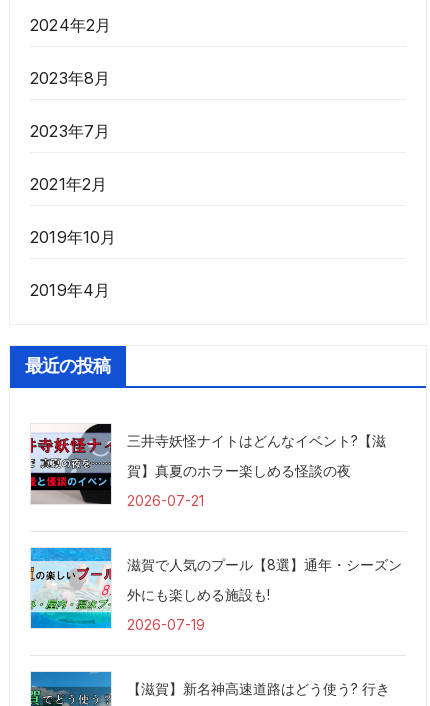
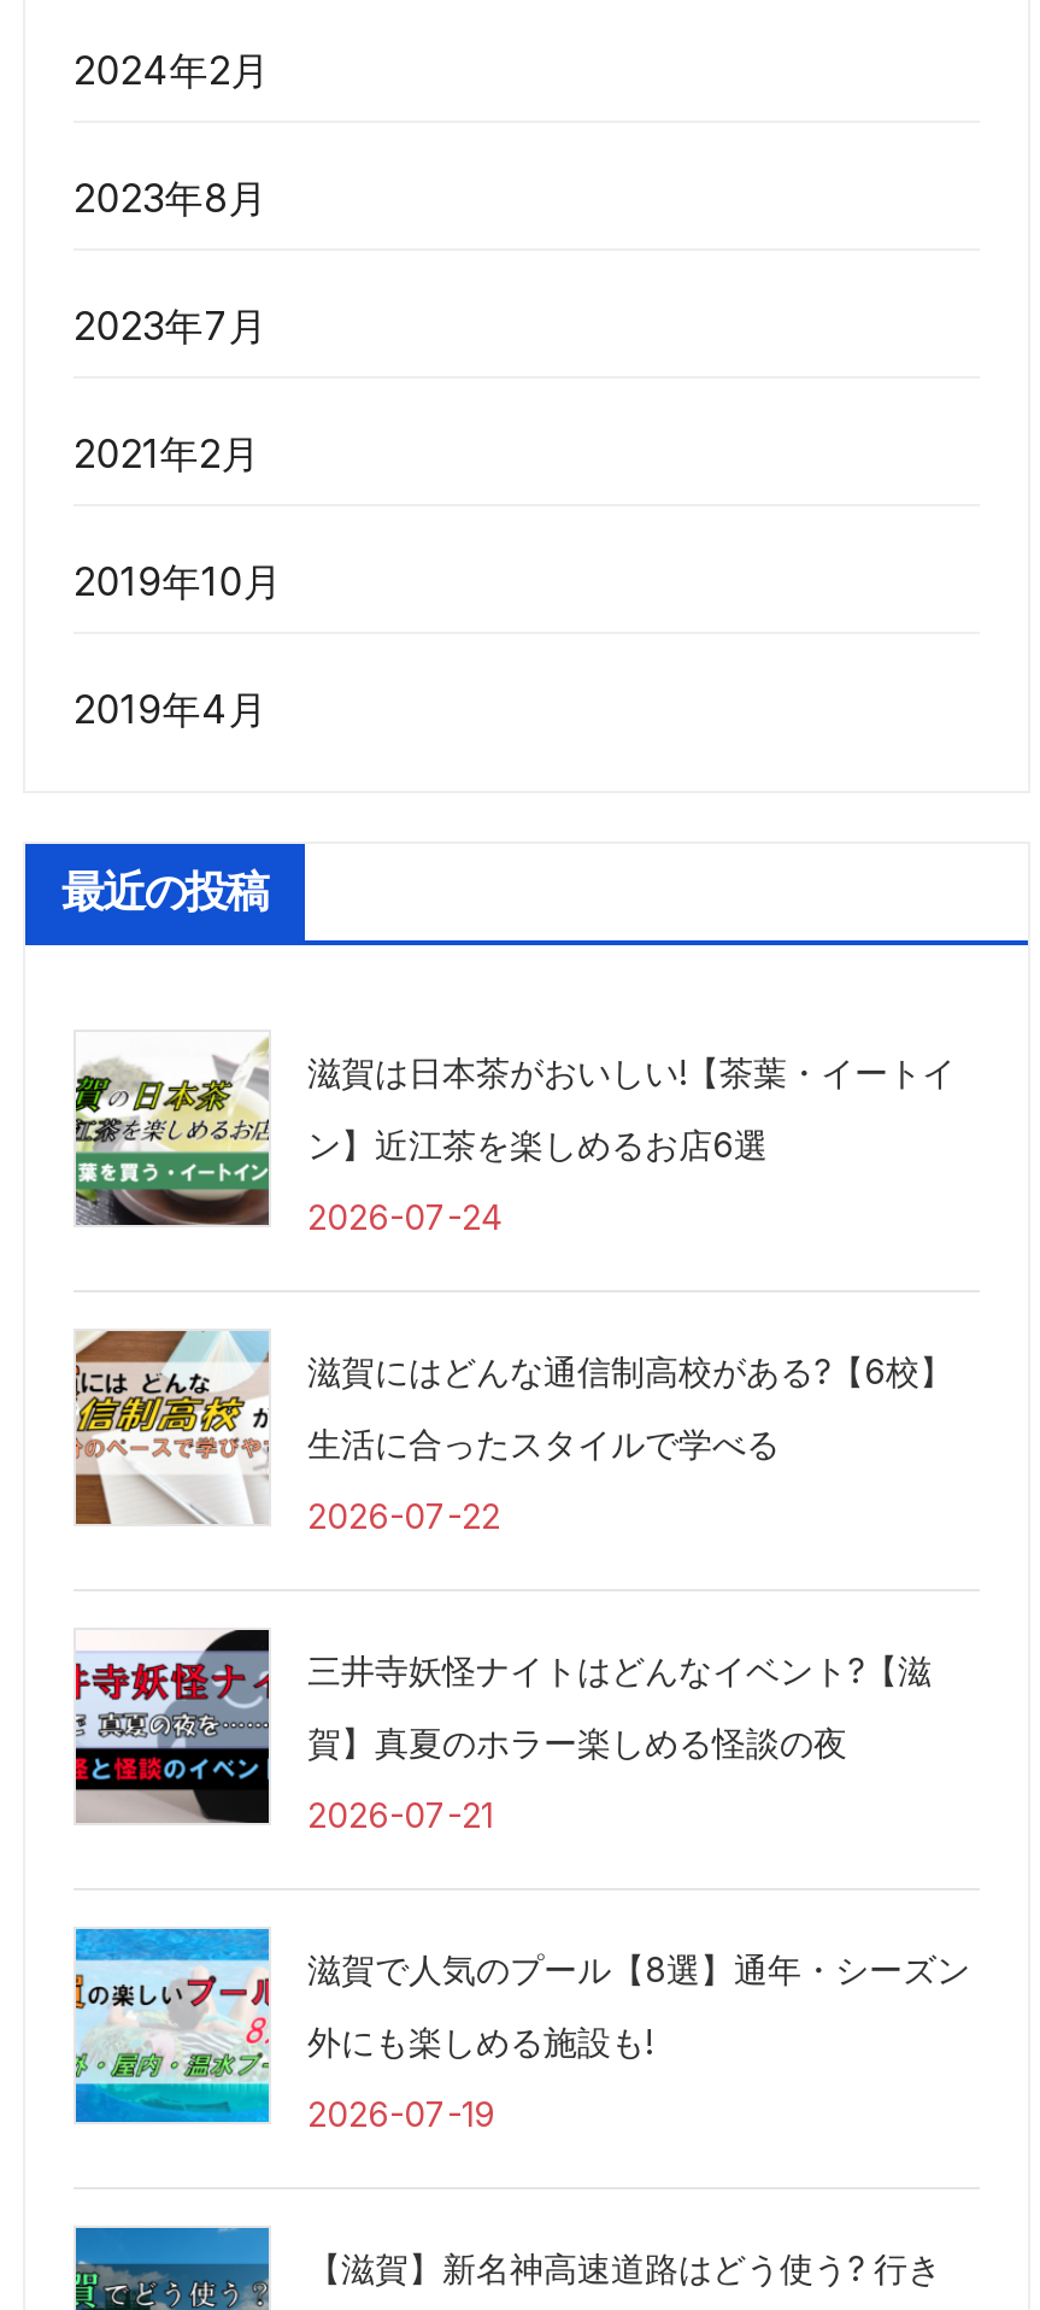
none -> [74,1037,956,1236] [image] | 滋賀は日本茶がおいしい!【茶葉・イートイ | ン】近江茶を楽しめるお店6選 | 2026-07-24
none -> [74,1329,953,1535] [image] | 滋賀にはどんな通信制高校がある?【6校】 | 生活に合ったスタイルで学べる | 2026-07-22

